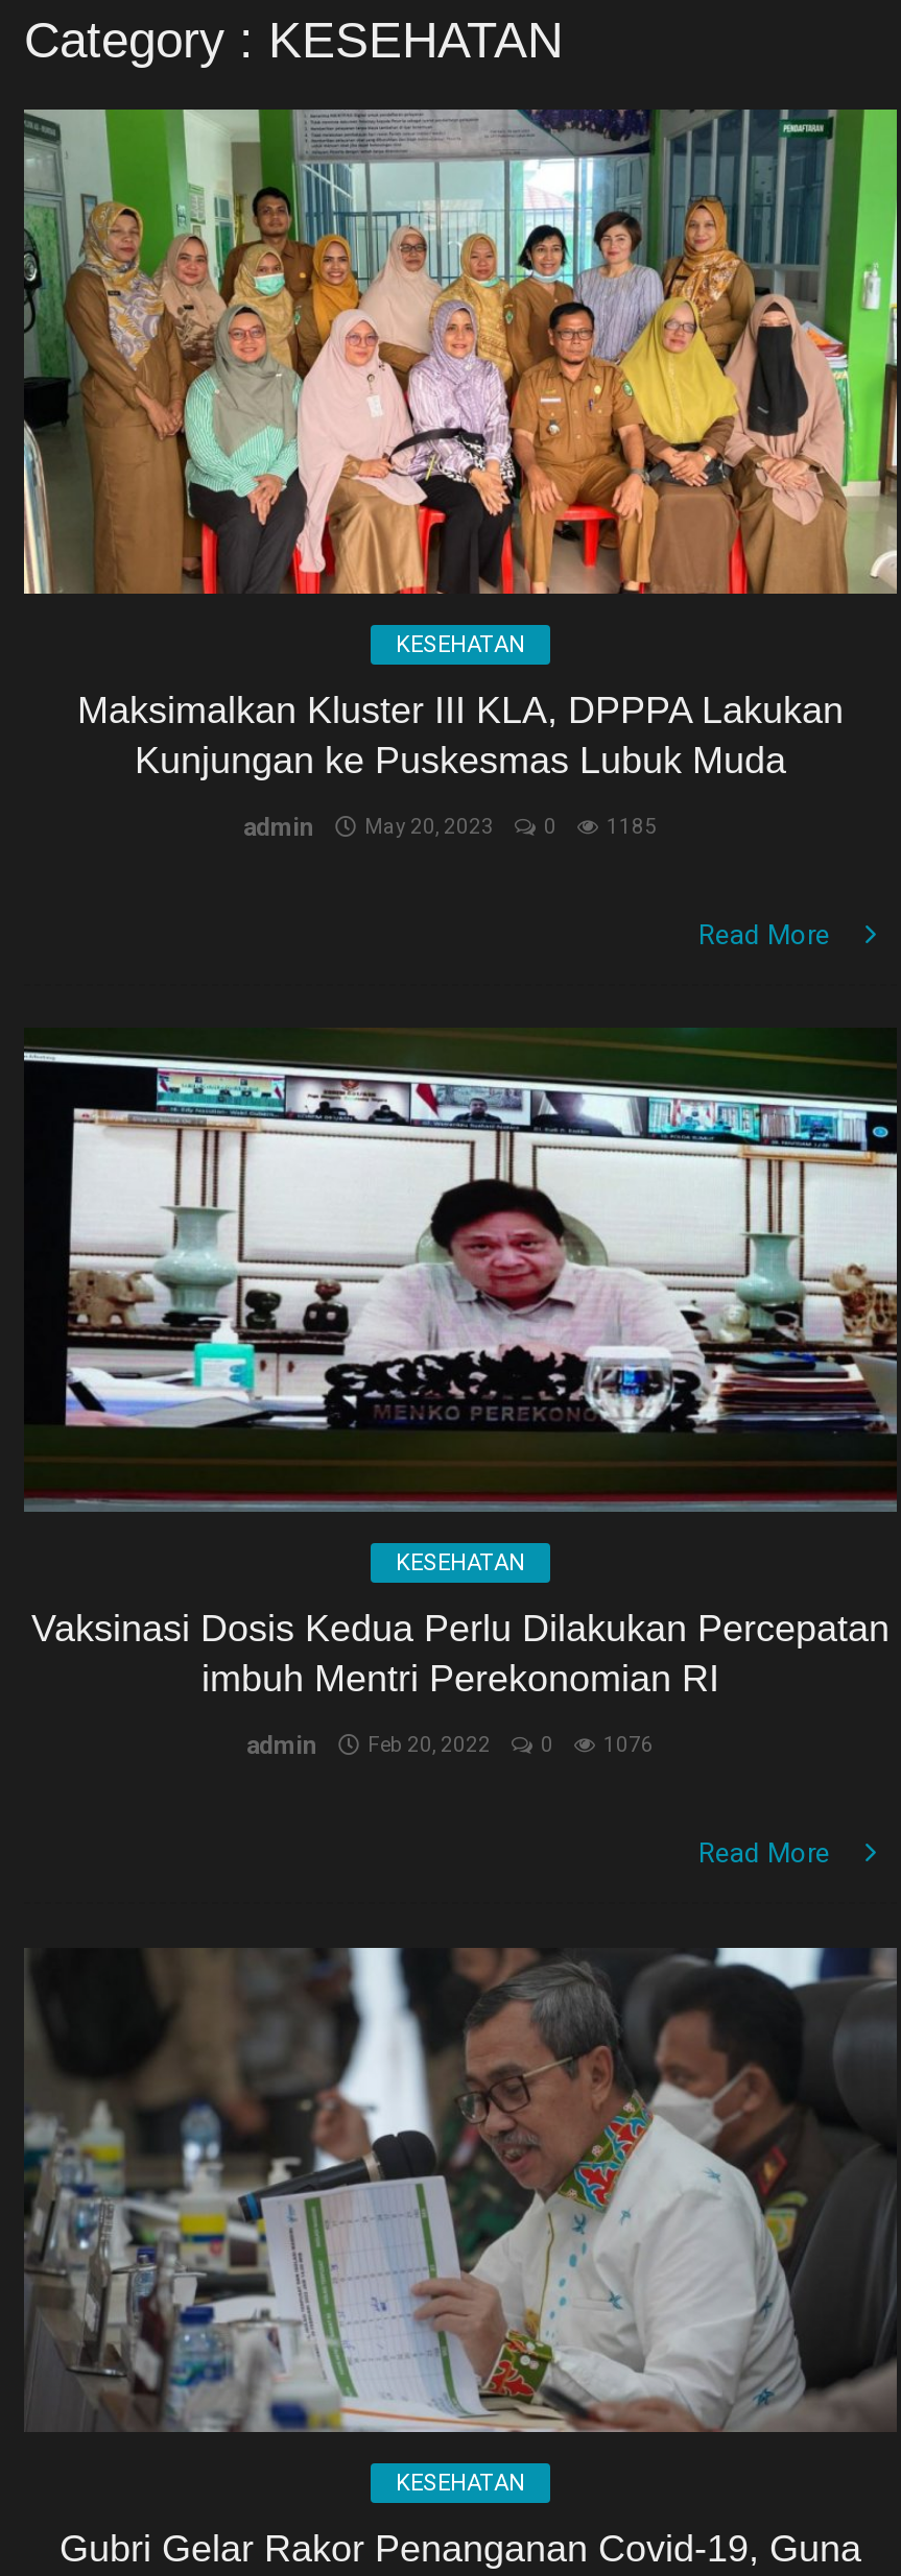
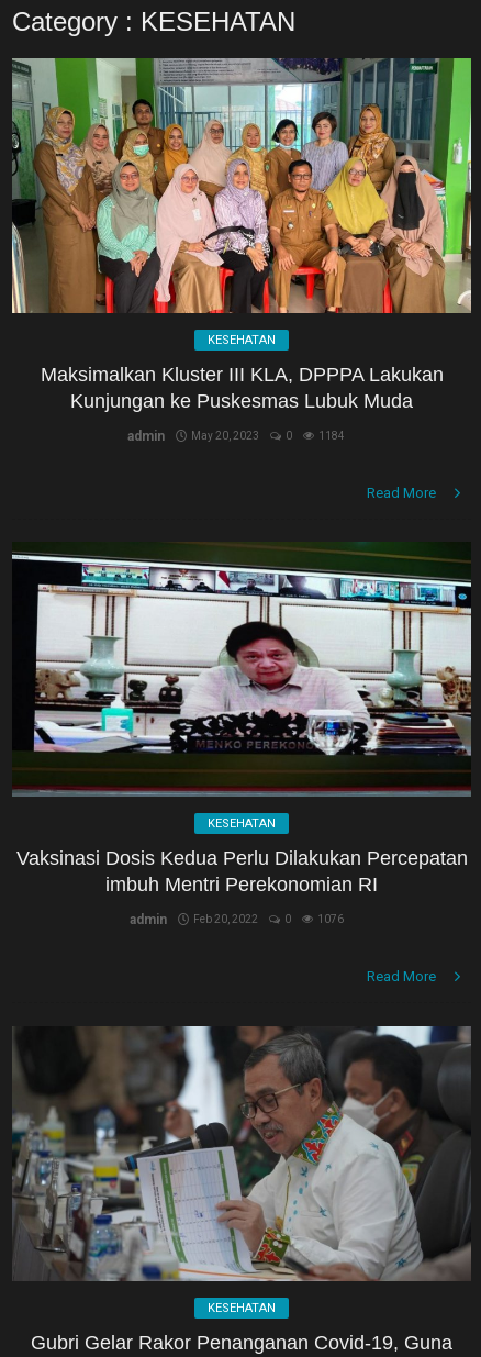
[243,813,657,843] admin May 20, 2023 0 1185 -> [127,429,345,444] admin May 20, 2023 0 1184

